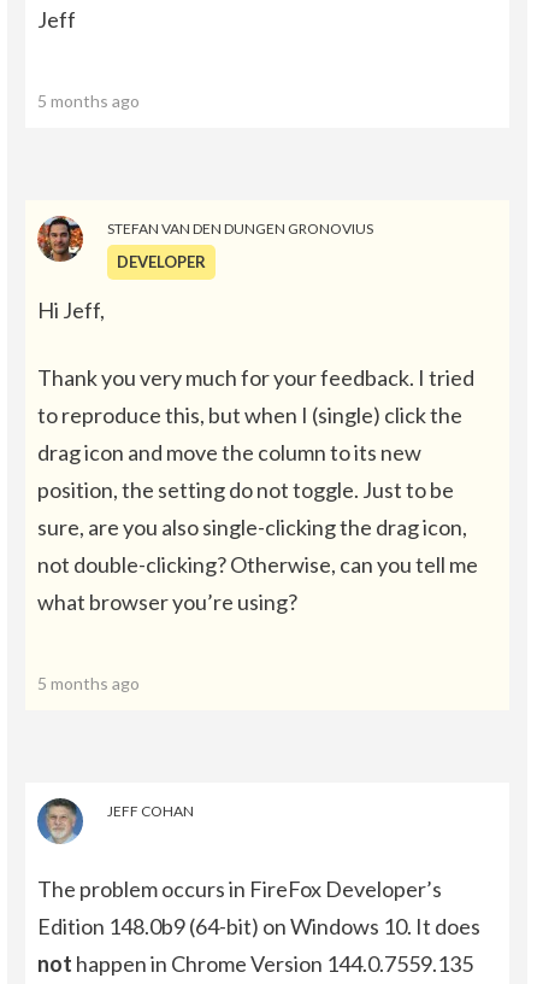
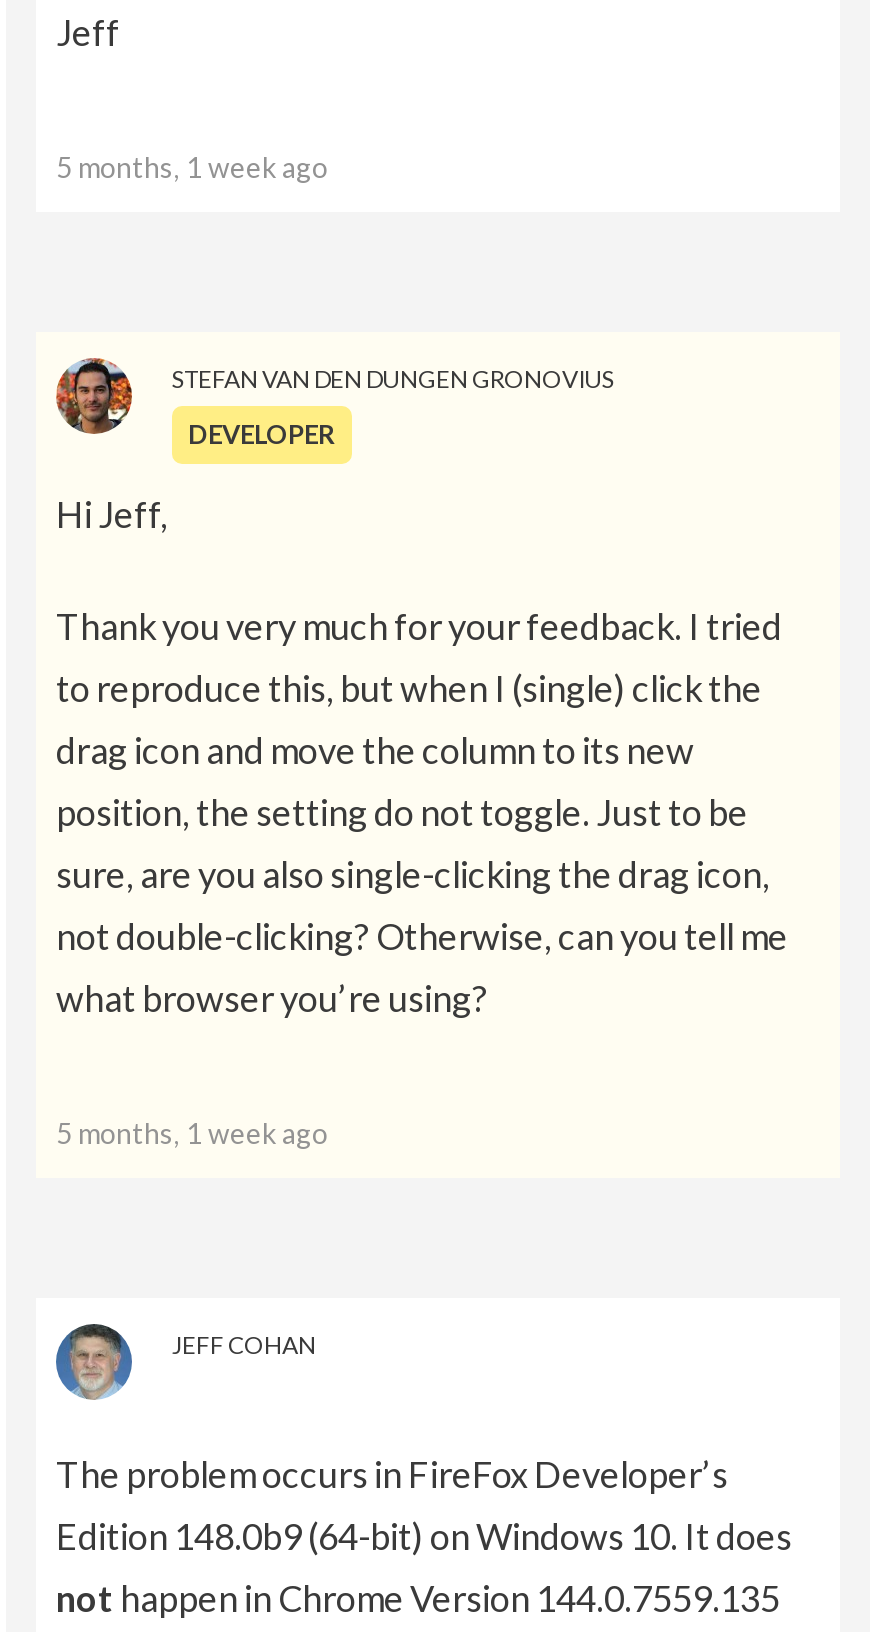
[37,91,140,111] 5 months ago -> [56,150,328,184] 5 months, 1 week ago
[37,673,140,694] 5 months ago -> [56,1116,328,1150] 5 months, 1 week ago

